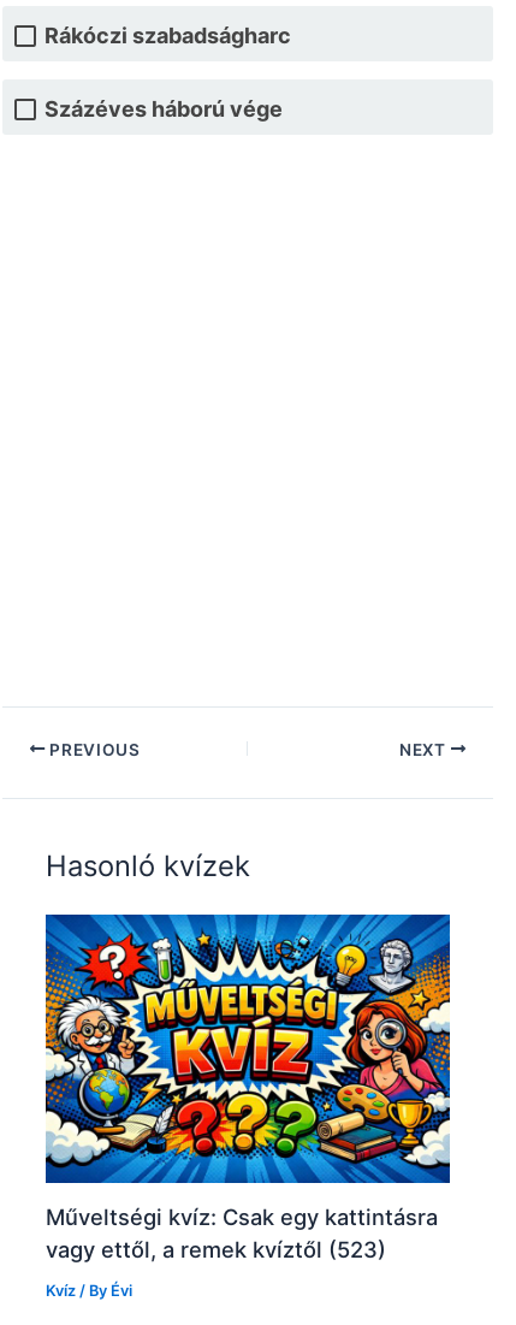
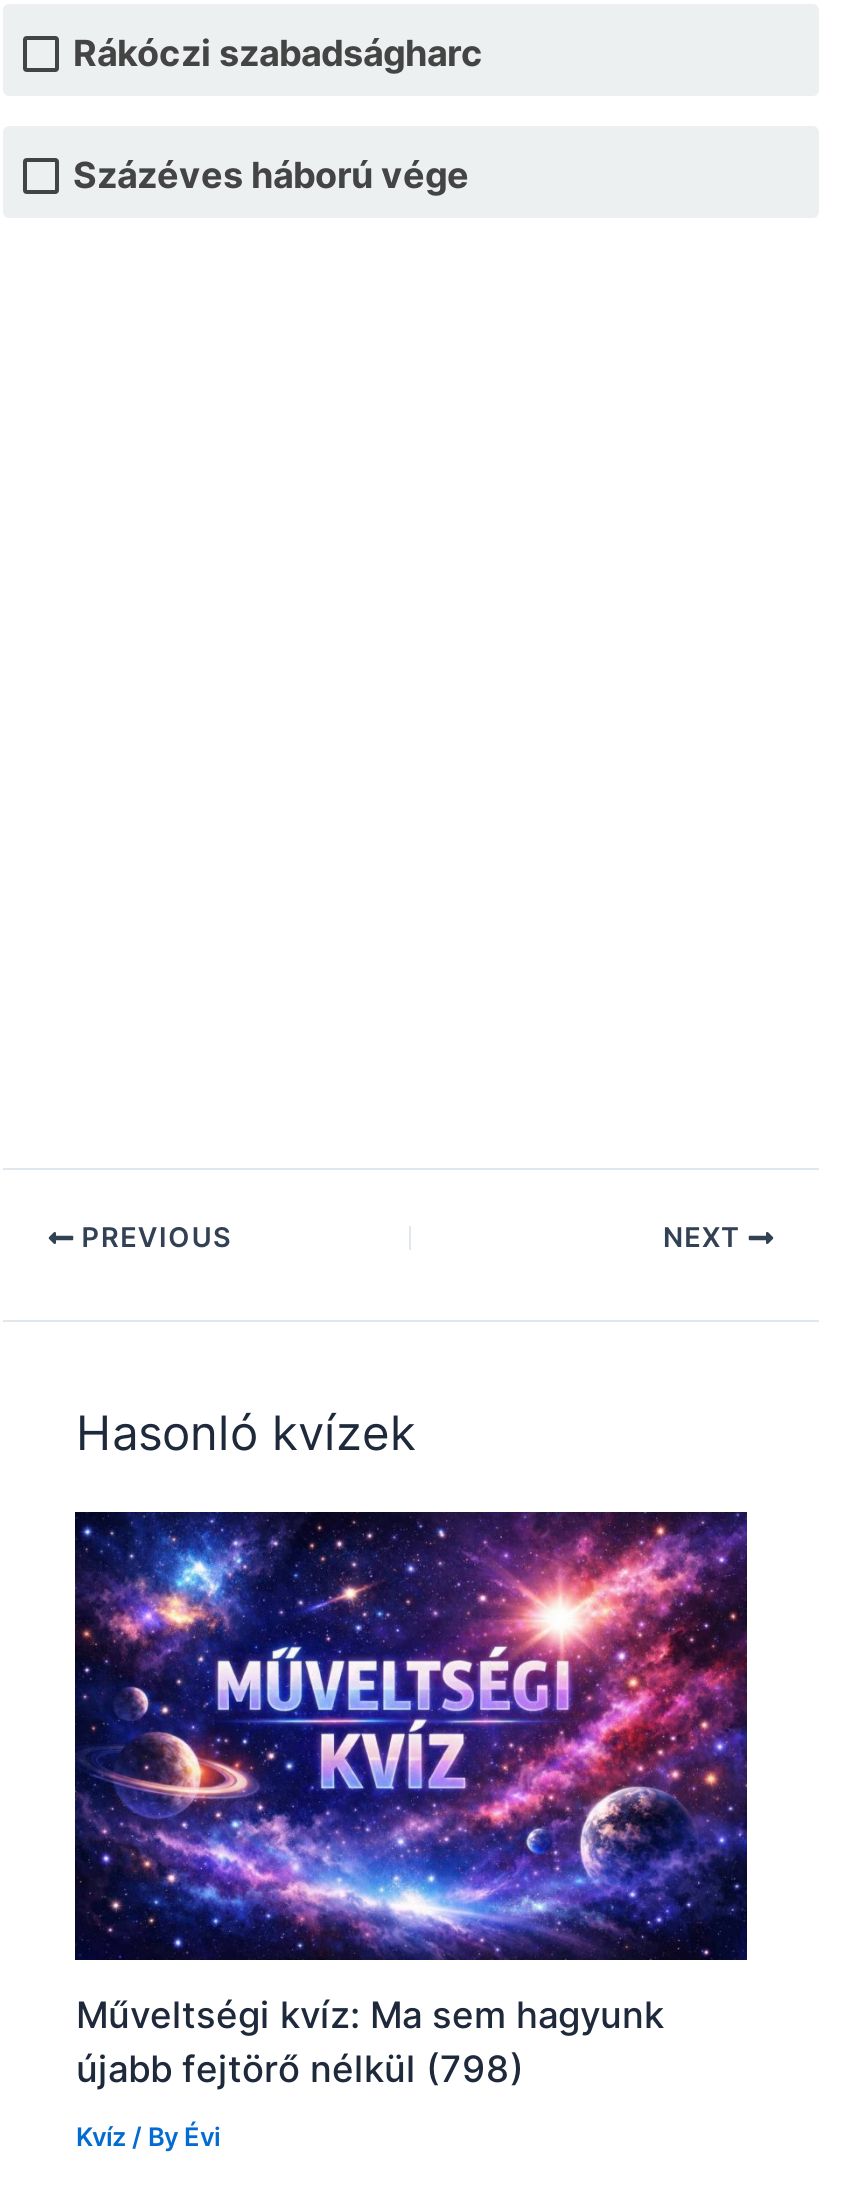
[45,913,451,1262] [image] | Műveltségi kvíz: Csak egy kattintásra | vagy ettől, a remek kvíztől (523) -> [73,1509,749,2090] [image] | Műveltségi kvíz: Ma sem hagyunk | újabb fejtörő nélkül (798)

